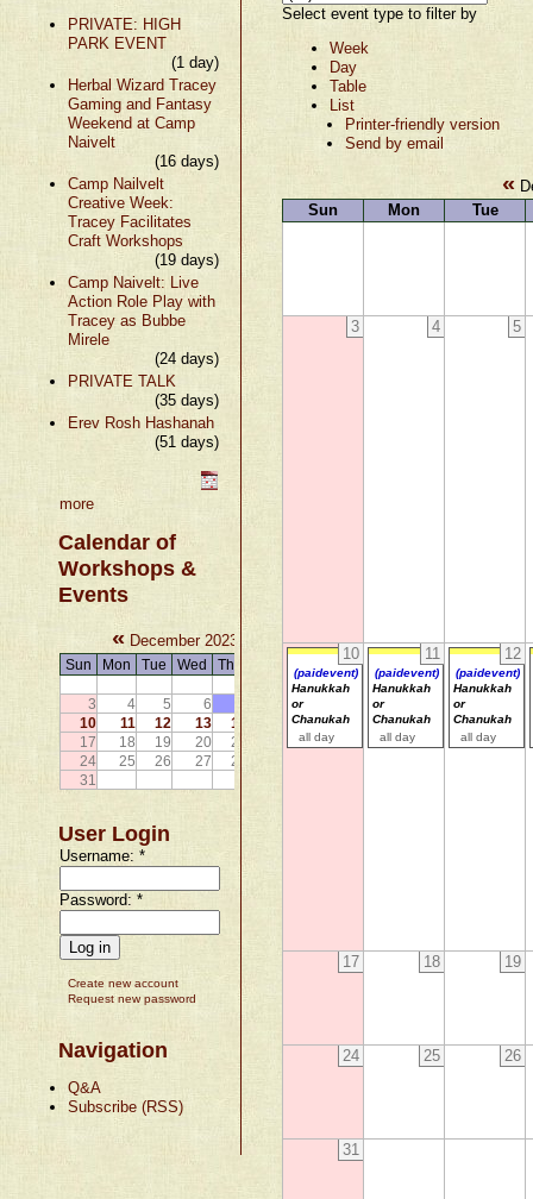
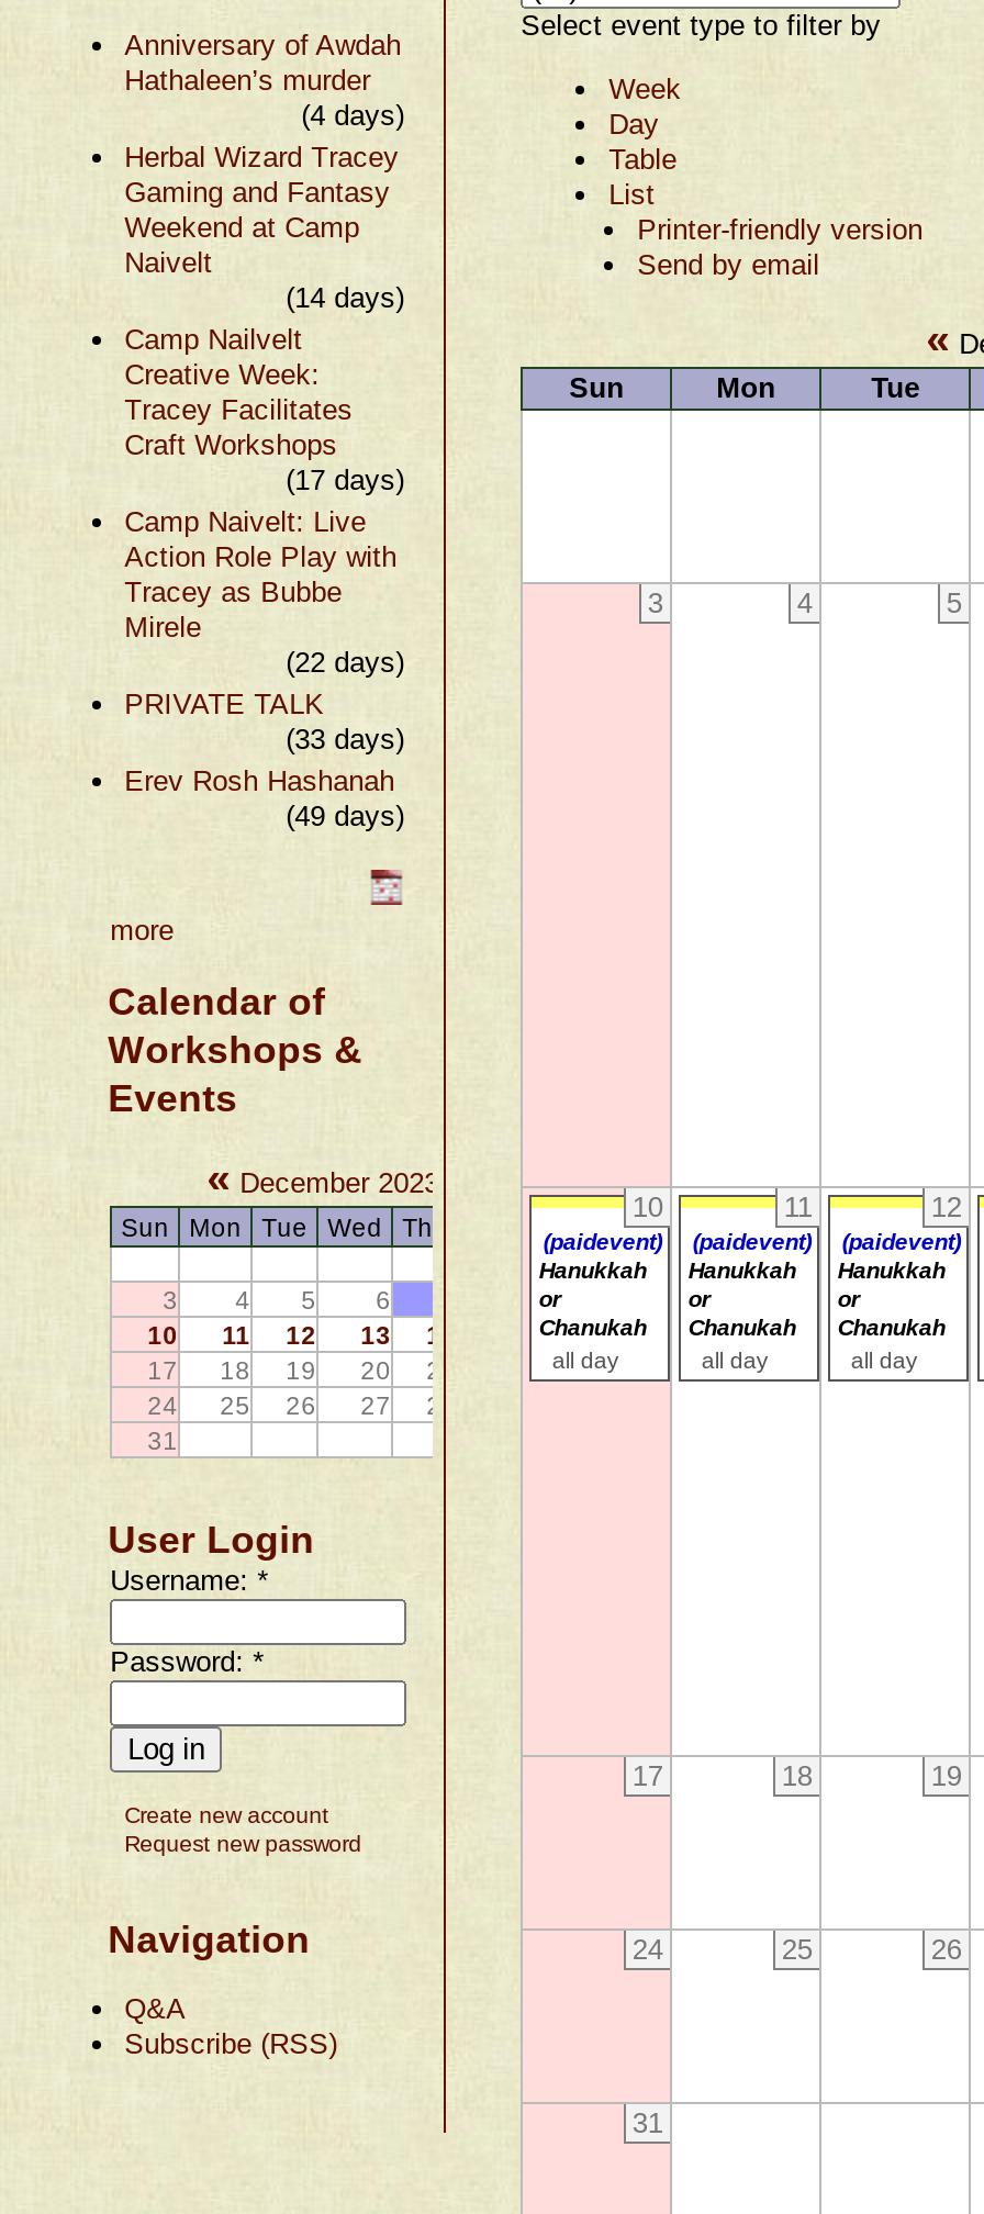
[67,15,219,71] PRIVATE: HIGH | PARK EVENT | (1 day) -> [124,27,404,131] Anniversary of Awdah | Hathaleen’s murder | (4 days)
[155,152,219,170] (16 days) -> [286,280,404,313] (14 days)
[155,250,219,268] (19 days) -> [286,462,404,495] (17 days)
[155,349,219,367] (24 days) -> [286,645,404,678] (22 days)
[155,391,219,409] (35 days) -> [286,722,404,754] (33 days)
[155,432,219,450] (51 days) -> [286,798,404,831] (49 days)

